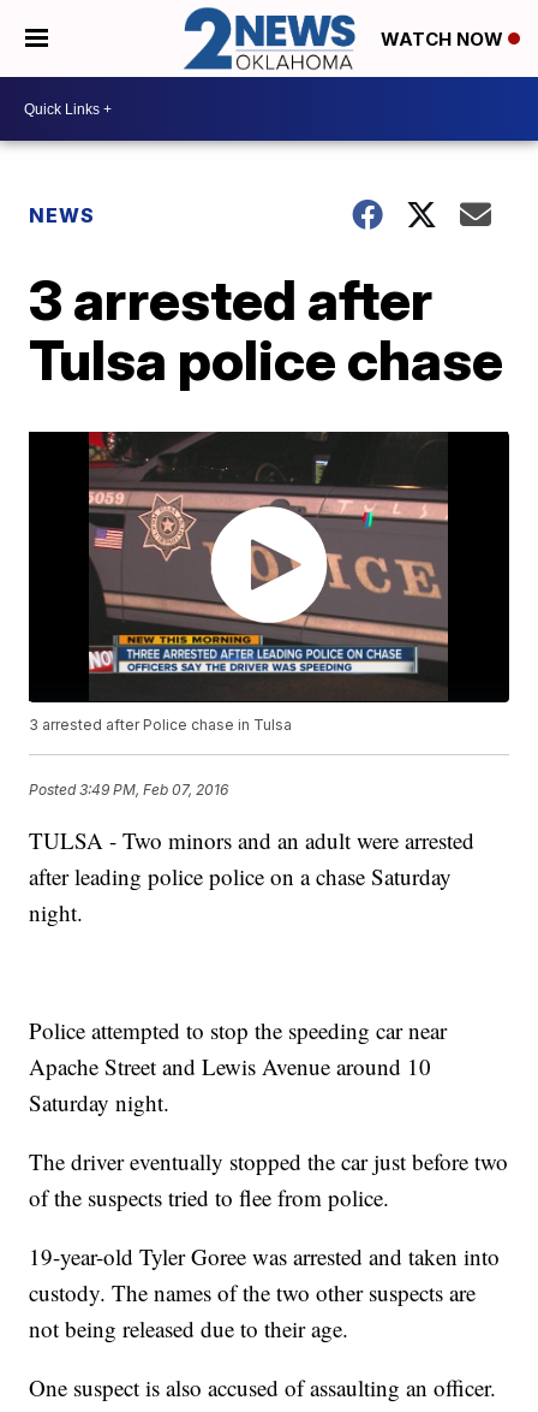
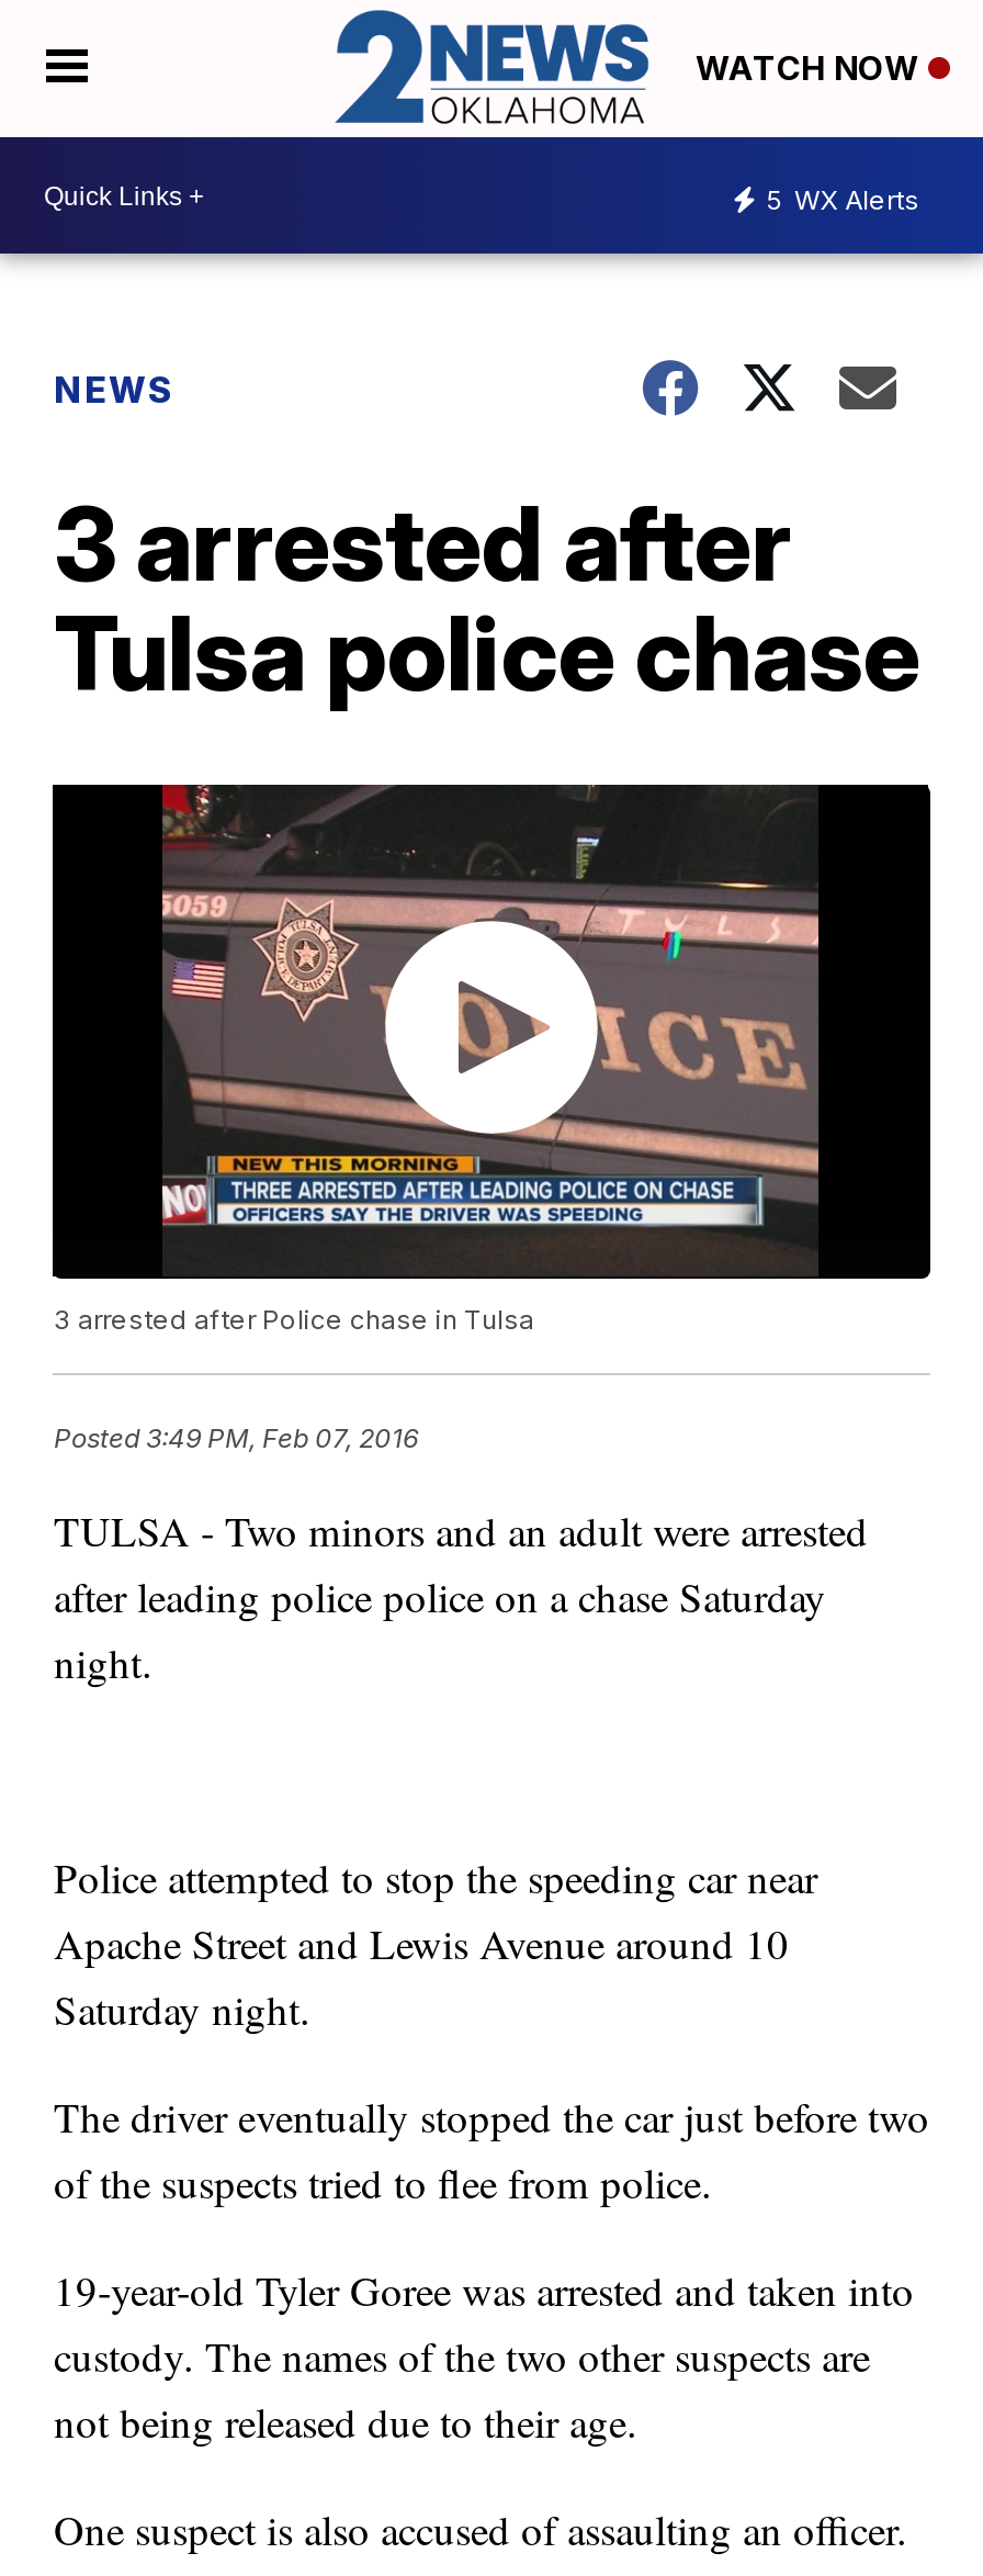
none -> [766,182,919,215] 5 WX Alerts

